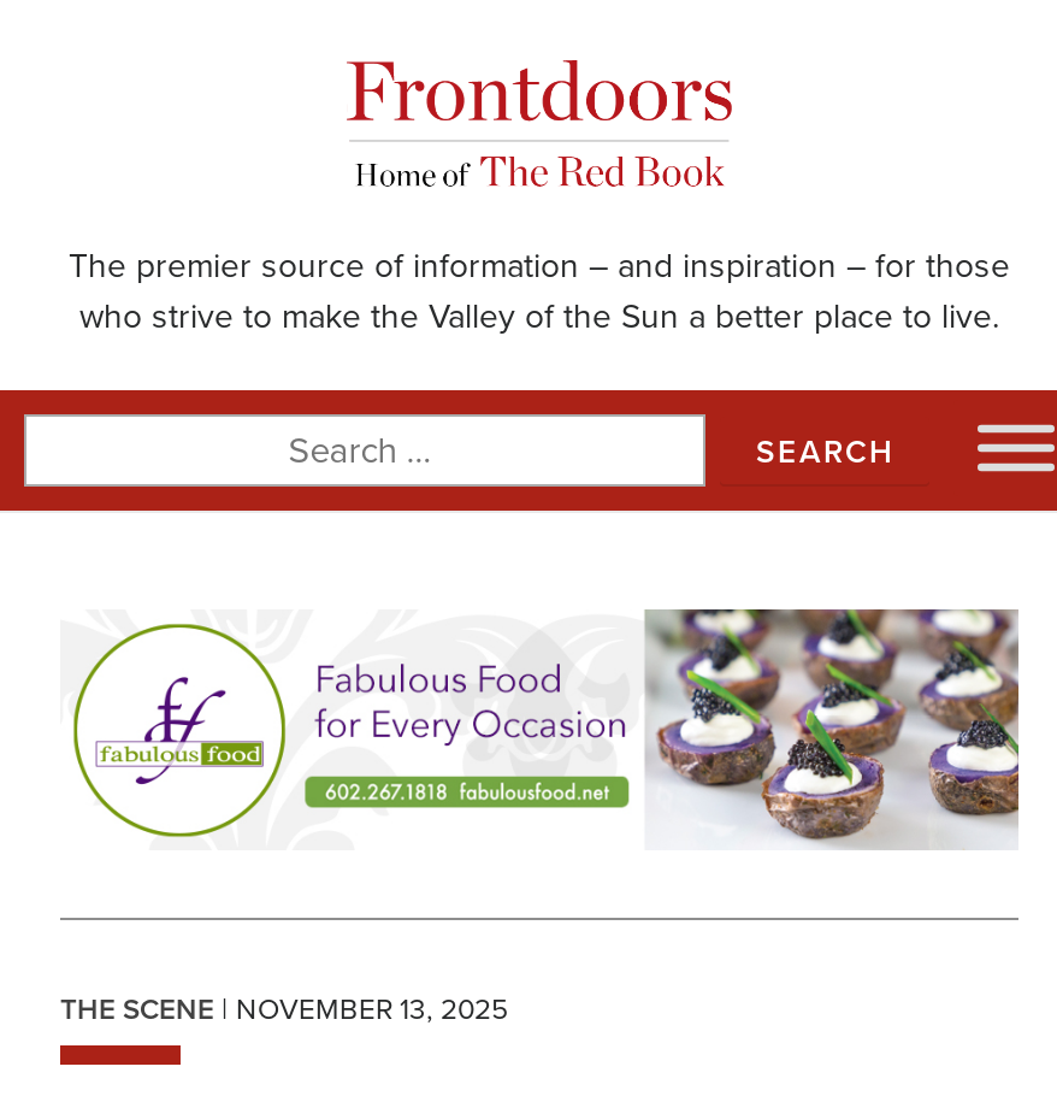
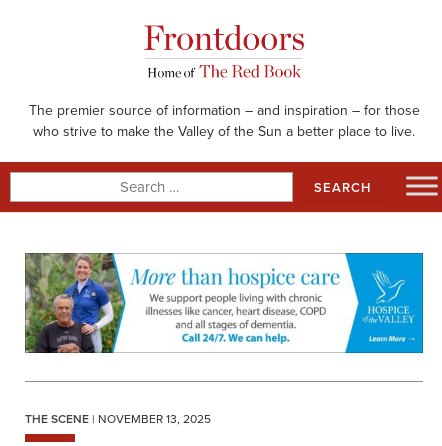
[60,607,1021,850] [image] -> [24,252,424,354] [image]

